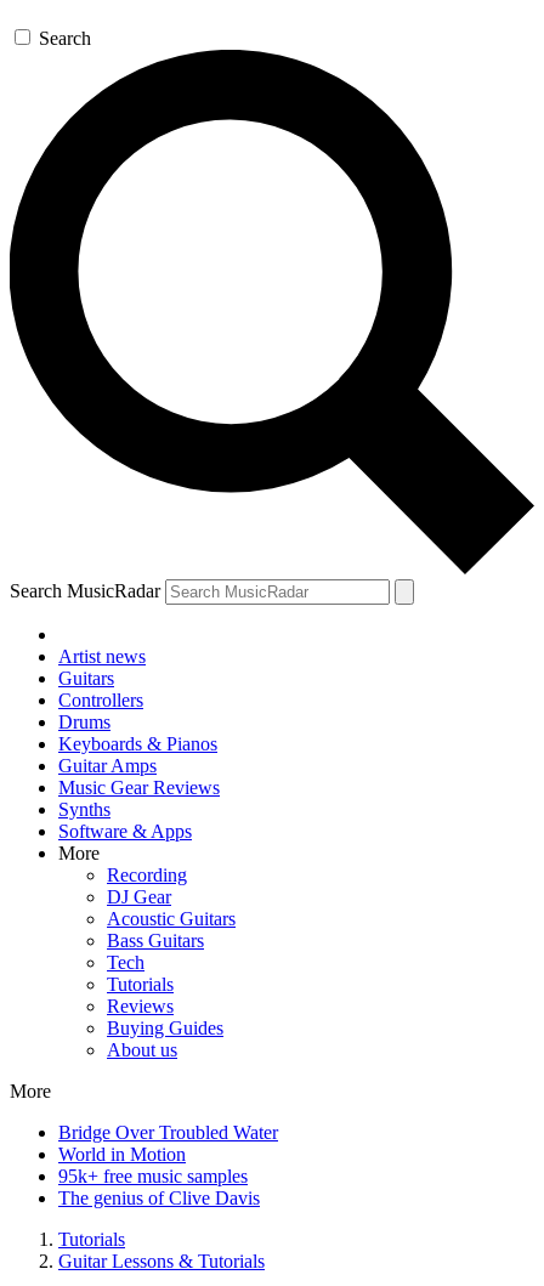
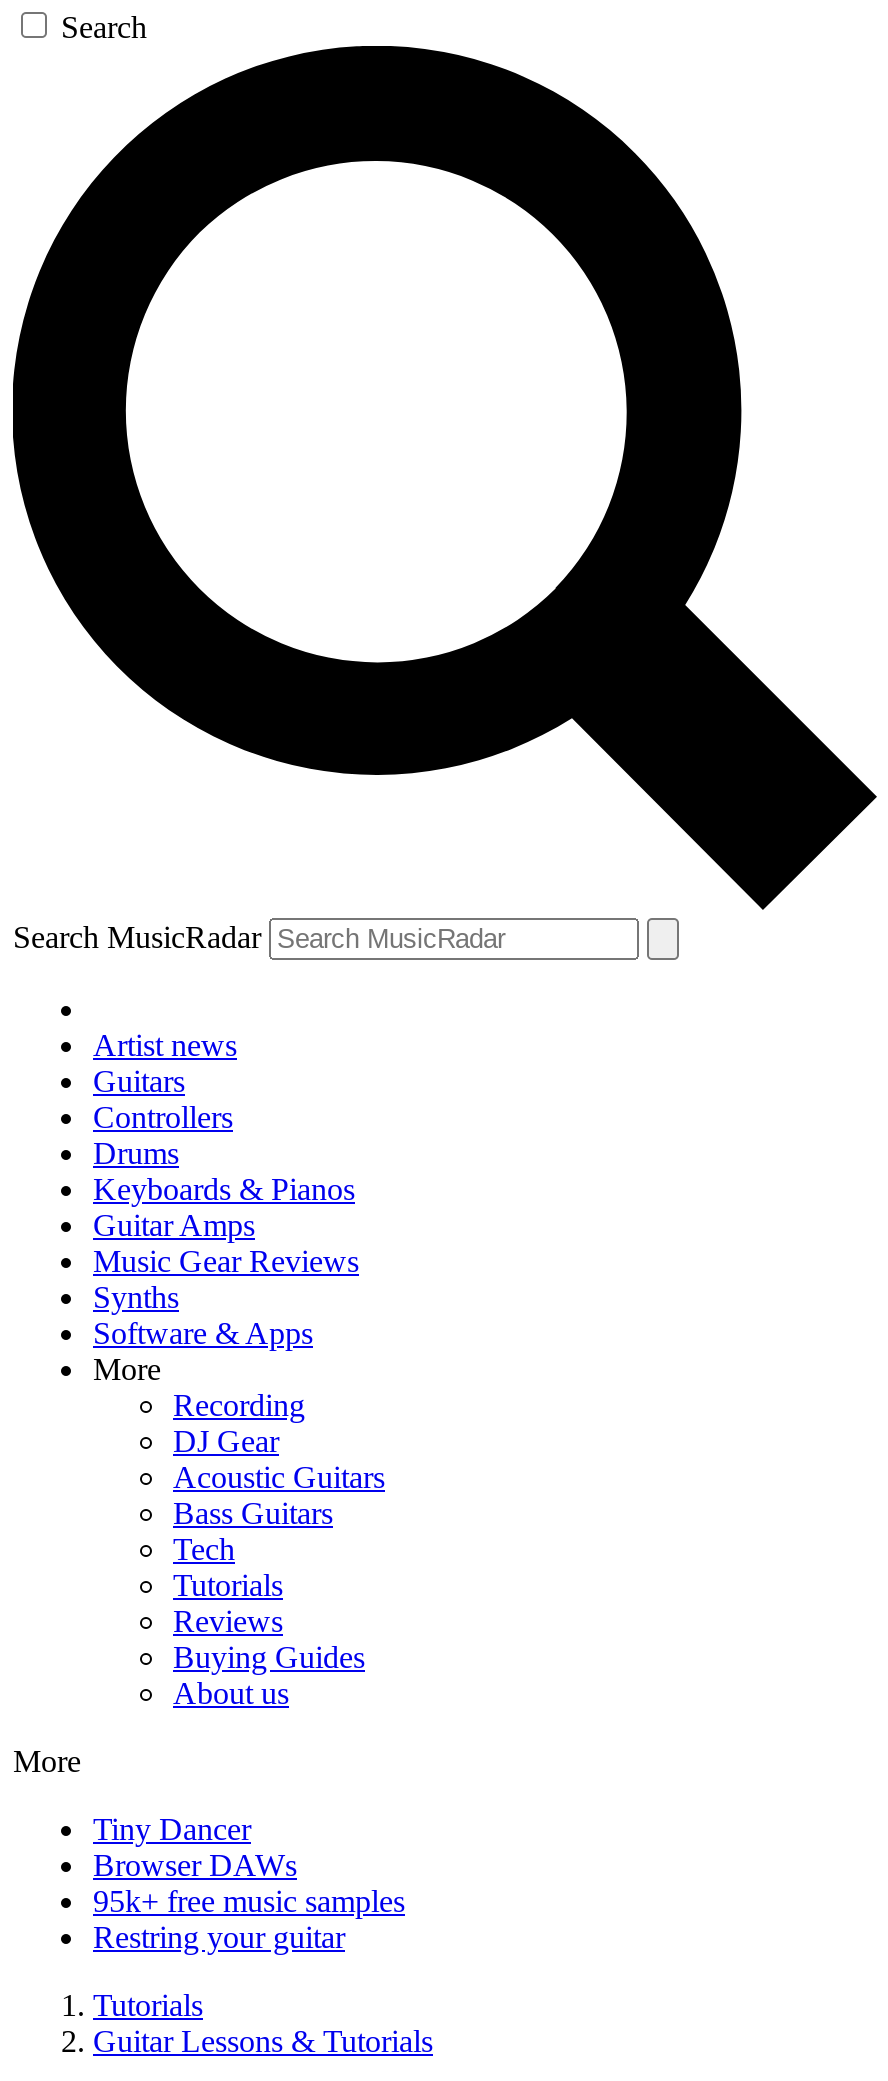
[58,1121,278,1164] Bridge Over Troubled Water | World in Motion -> [93,1811,297,1881] Tiny Dancer | Browser DAWs
[58,1187,260,1208] The genius of Clive Davis -> [93,1919,345,1953] Restring your guitar

